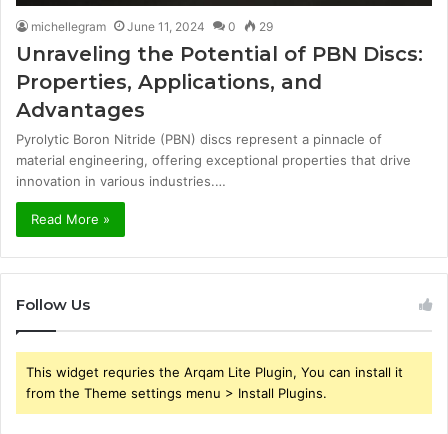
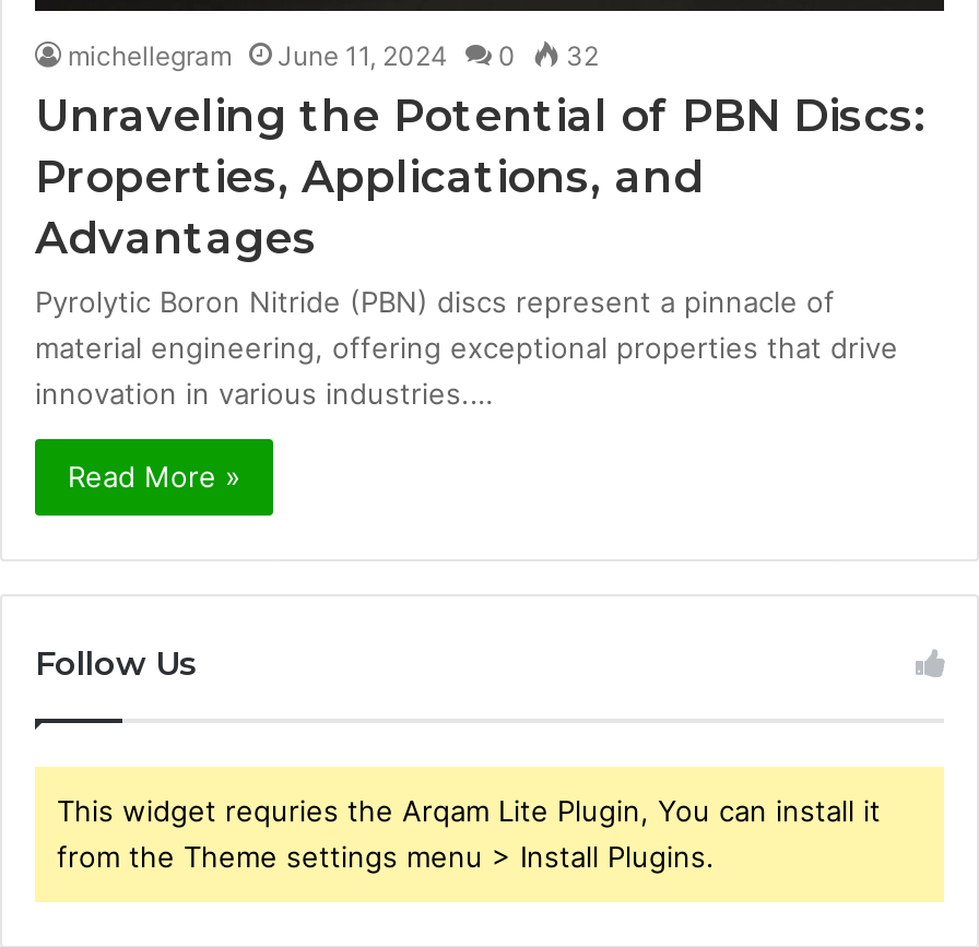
[31,19,273,34] michellegram June 11, 2024 0 29 -> [68,40,599,72] michellegram June 11, 2024 0 32

